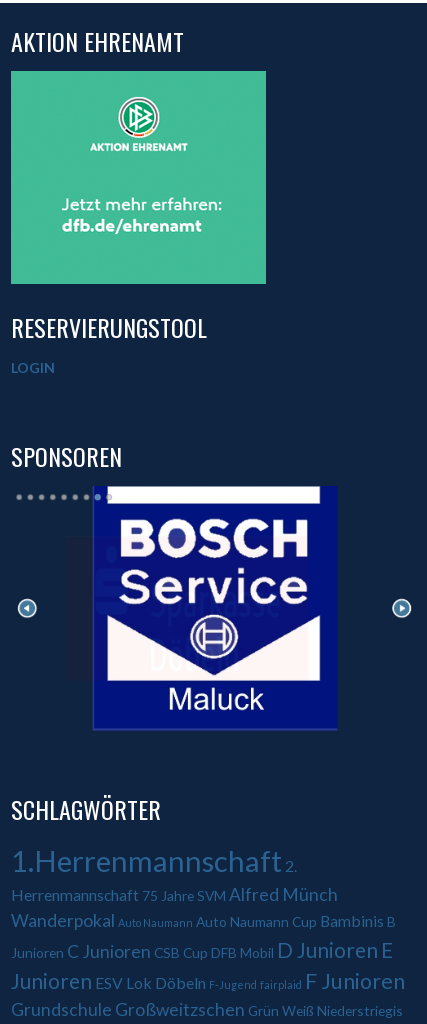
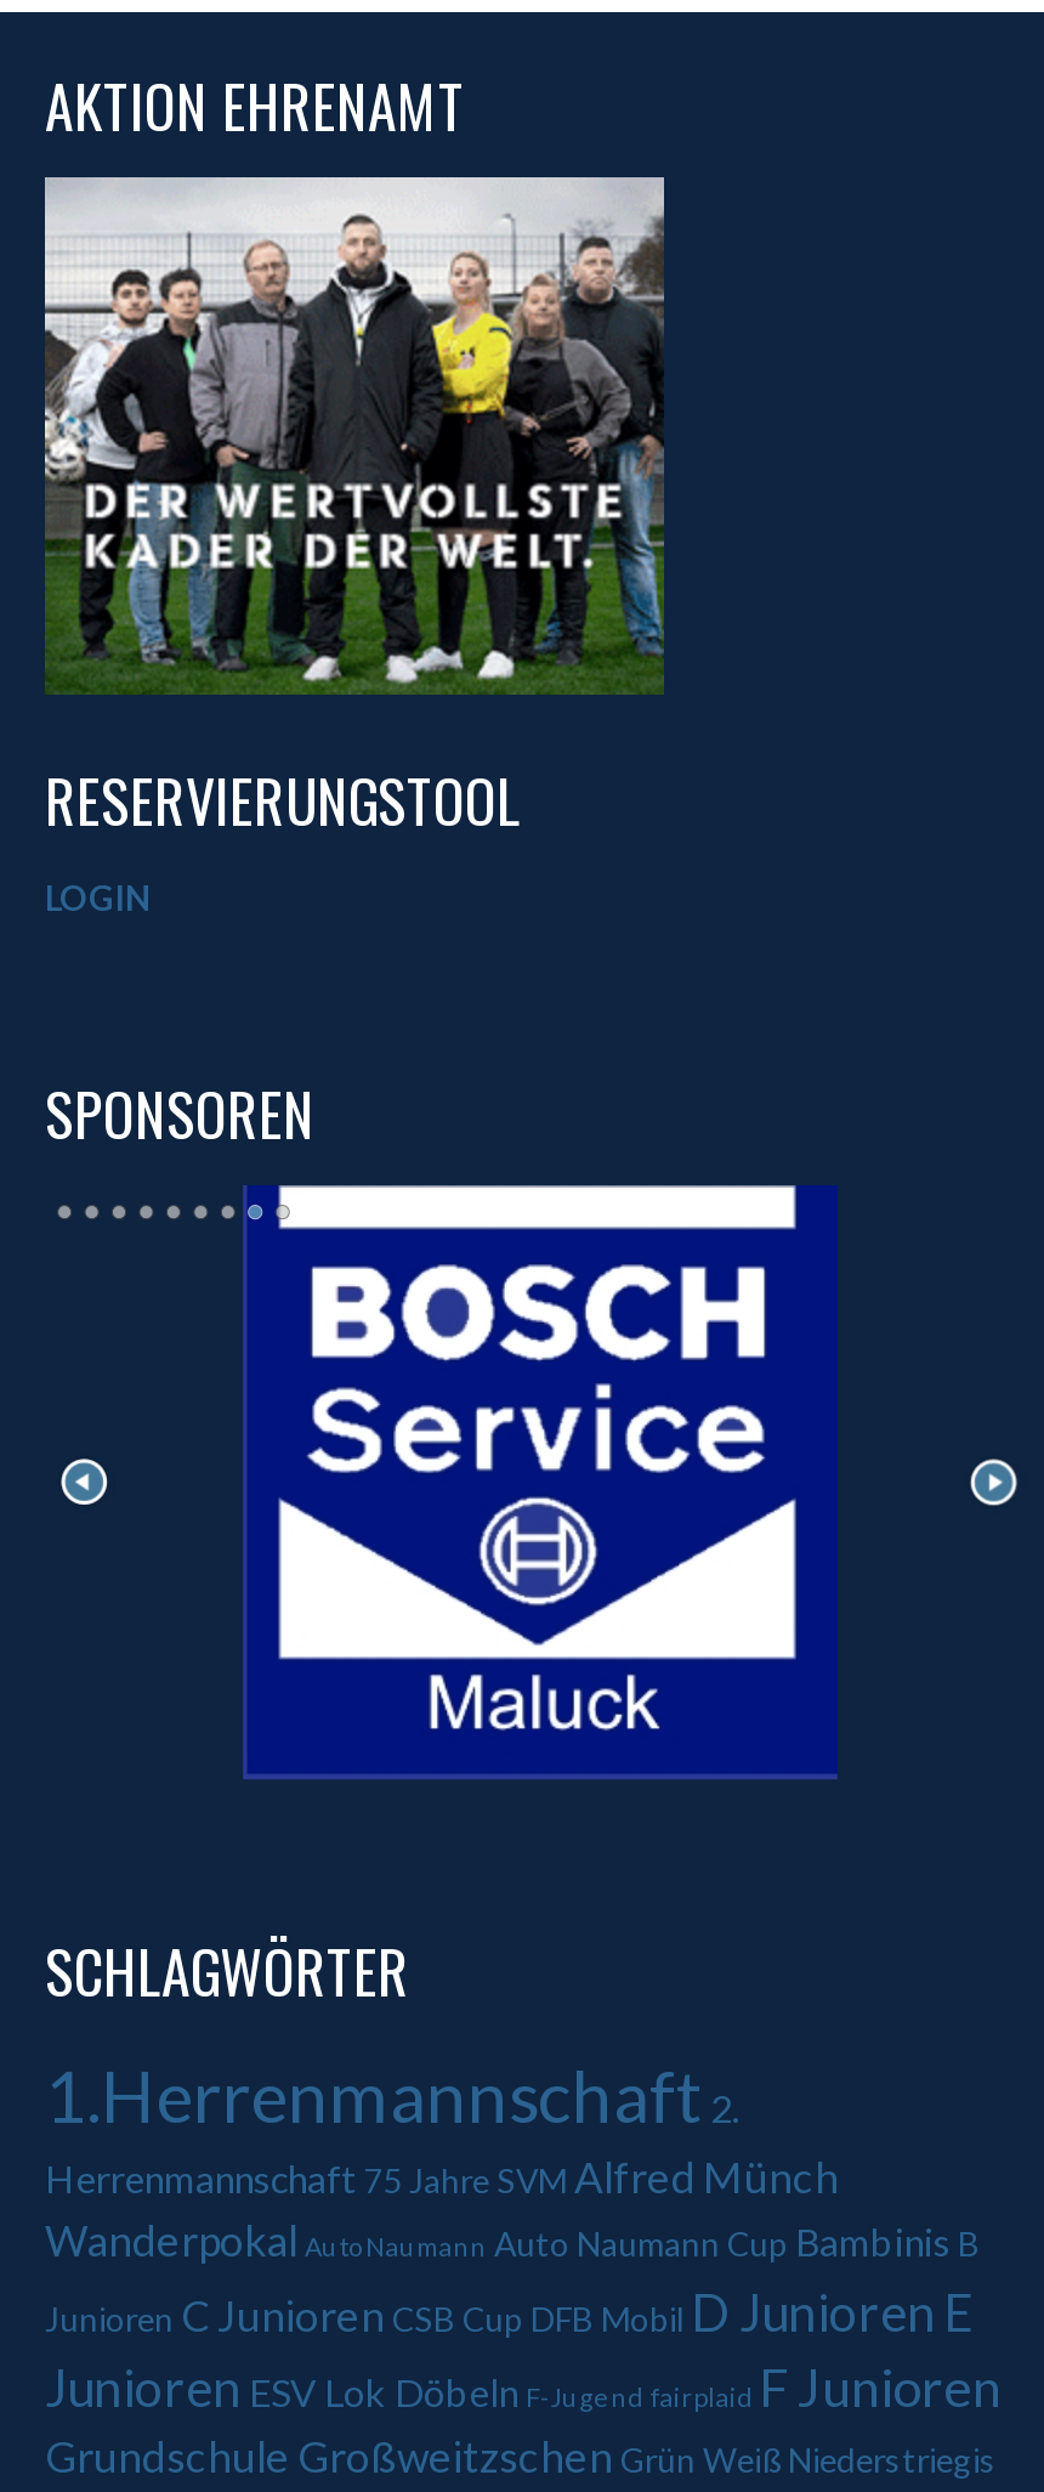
[10,70,267,285] [image] -> [42,175,666,695] [image]

